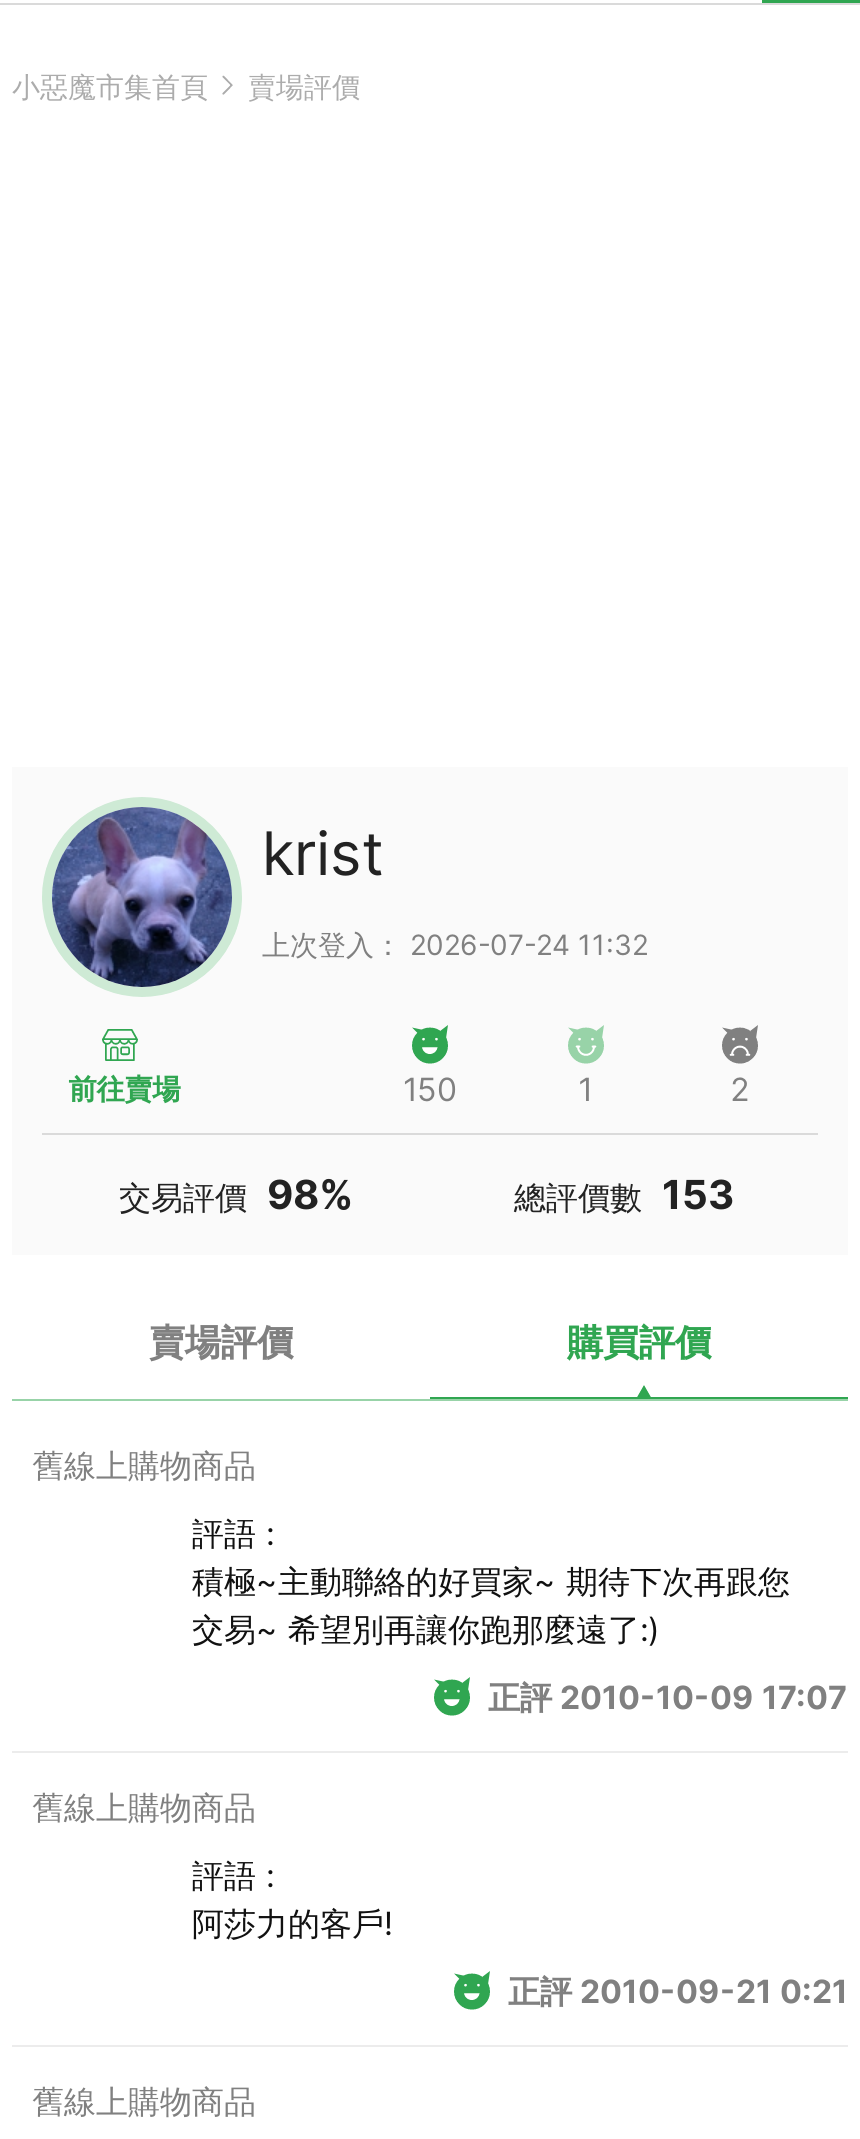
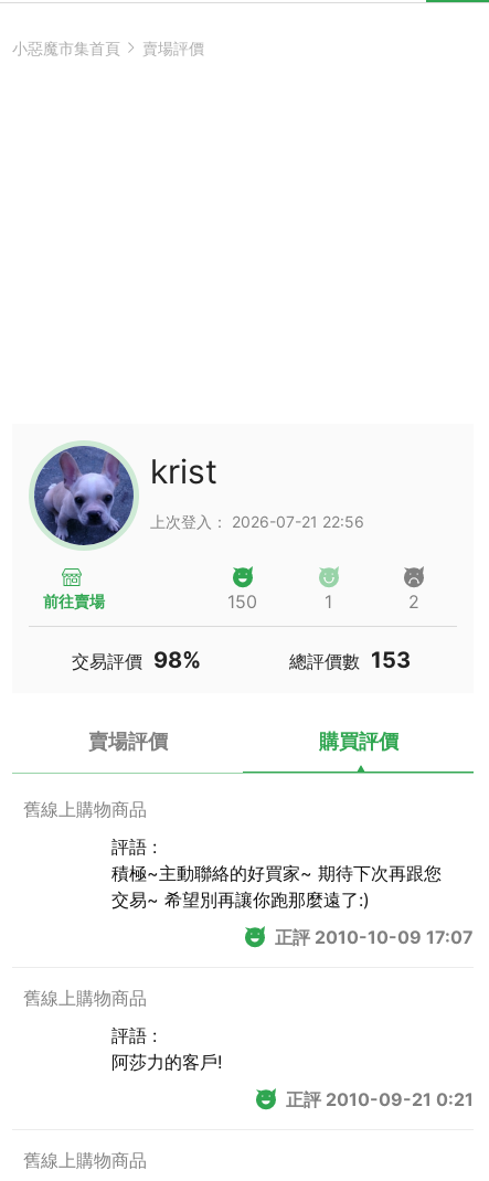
[262,926,648,960] 上次登入： 2026-07-24 11:32 -> [150,512,364,530] 上次登入： 2026-07-21 22:56

